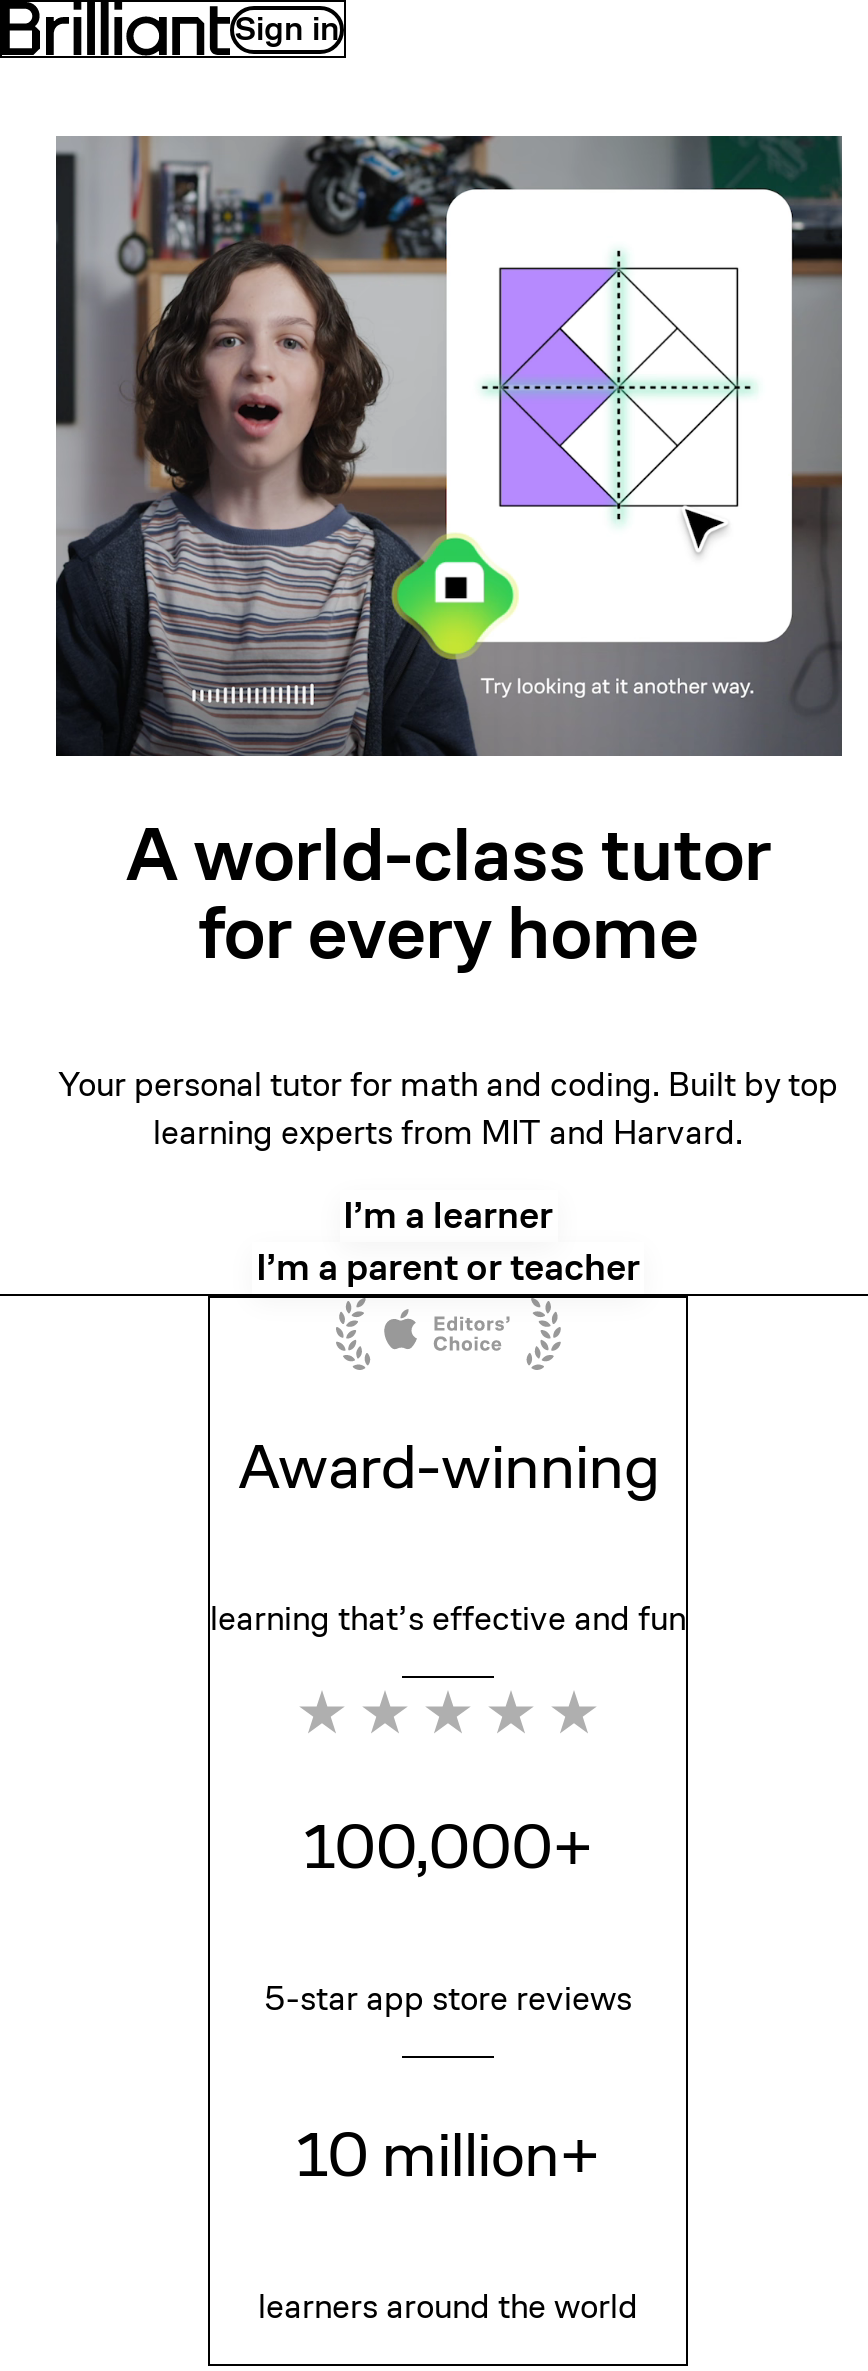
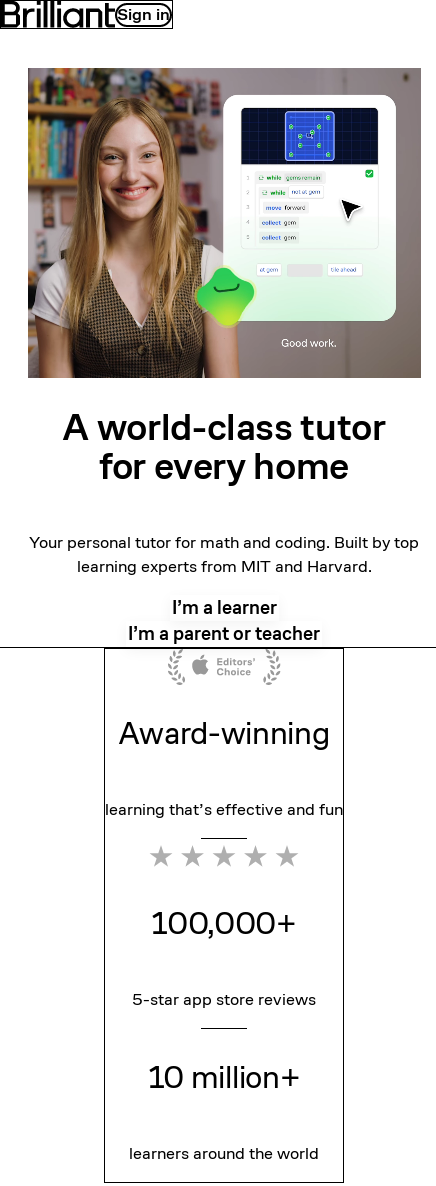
[54,134,844,758] [image] -> [27,67,422,379] [image]

